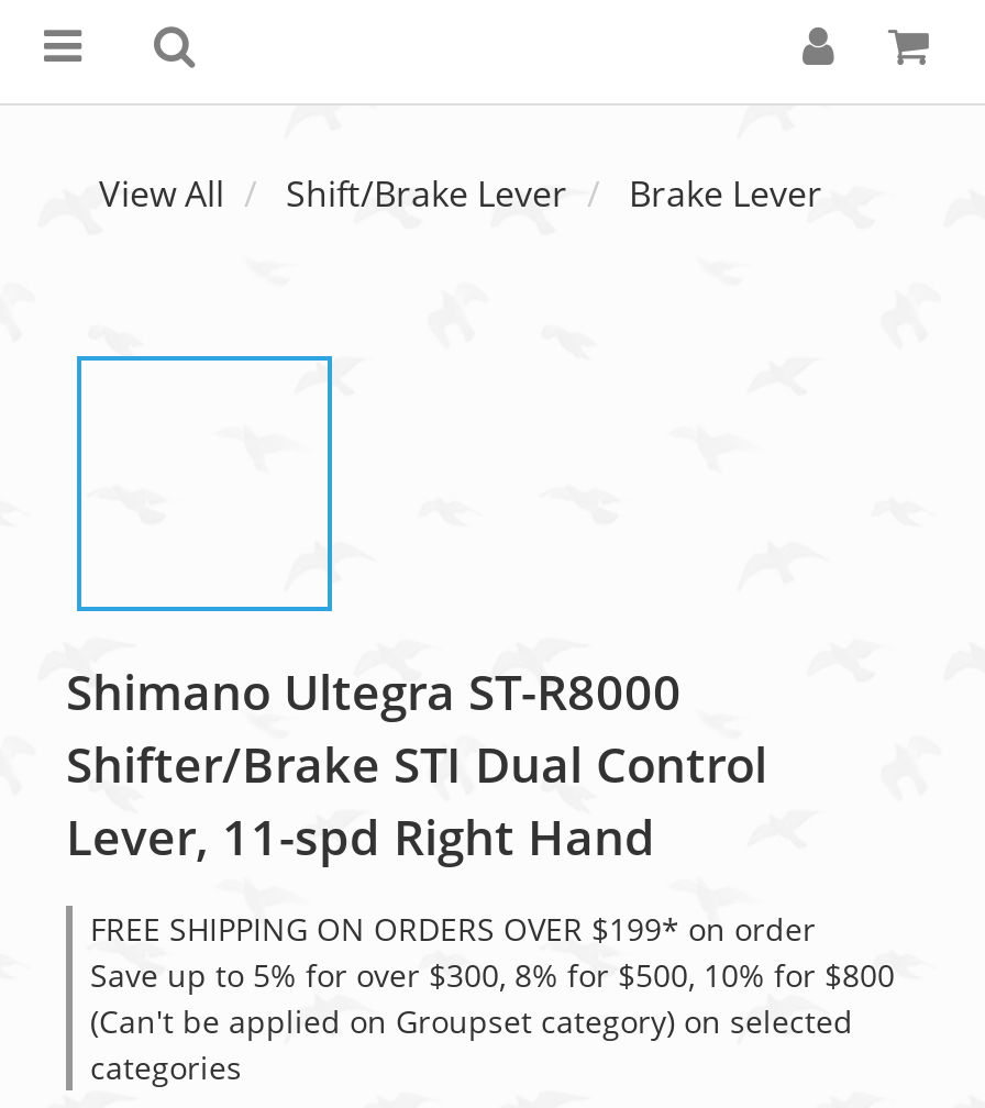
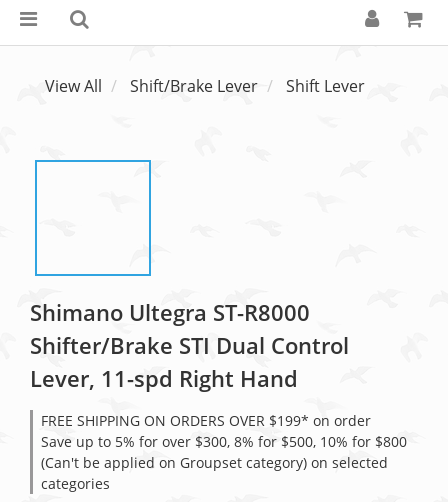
[629,169,822,218] Brake Lever -> [286,75,365,97] Shift Lever

